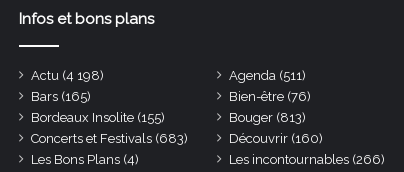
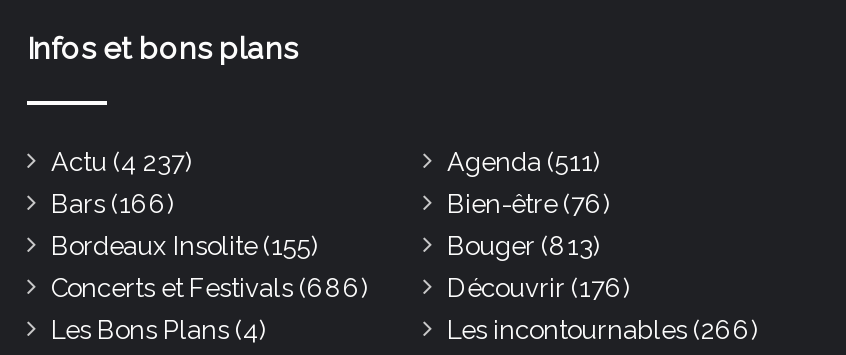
[31,68,104,83] Actu (4 198) -> [51,148,193,178] Actu (4 237)
[31,89,91,104] Bars (165) -> [51,190,175,220] Bars (166)
[31,131,188,146] Concerts et Festivals (683) -> [51,274,369,304] Concerts et Festivals (686)
[229,131,323,146] Découvrir (160) -> [447,274,631,304] Découvrir (176)

